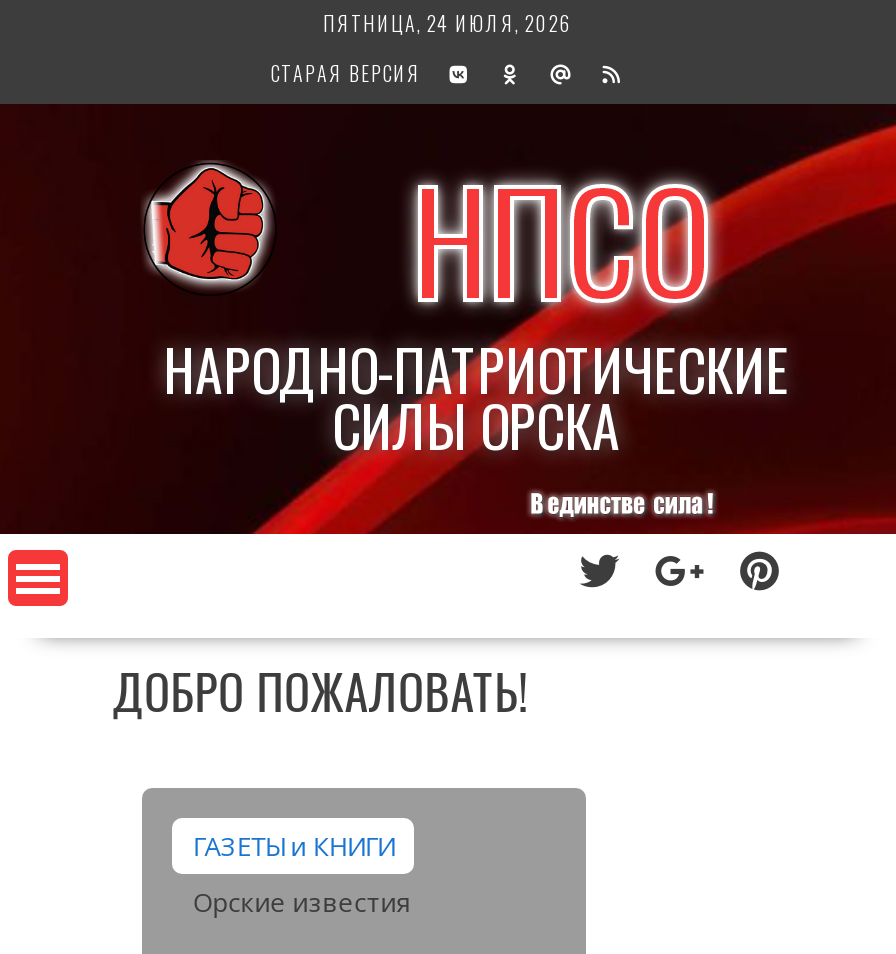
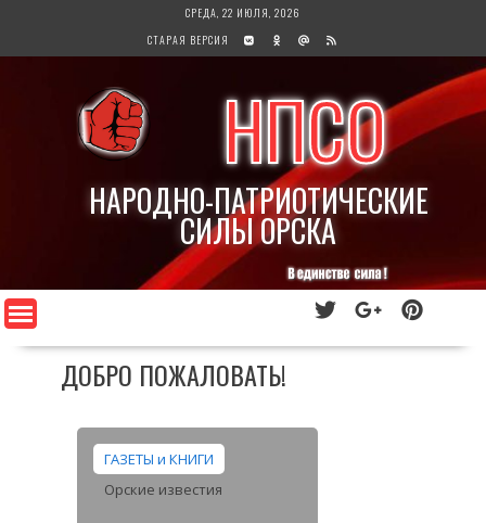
[323,8,573,38] ПЯТНИЦА, 24 ИЮЛЯ, 2026 -> [186,4,300,21] СРЕДА, 22 ИЮЛЯ, 2026

